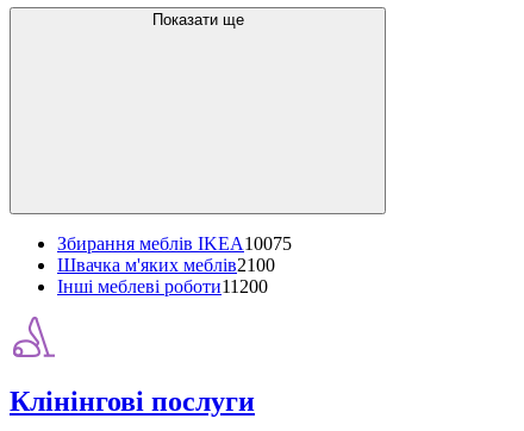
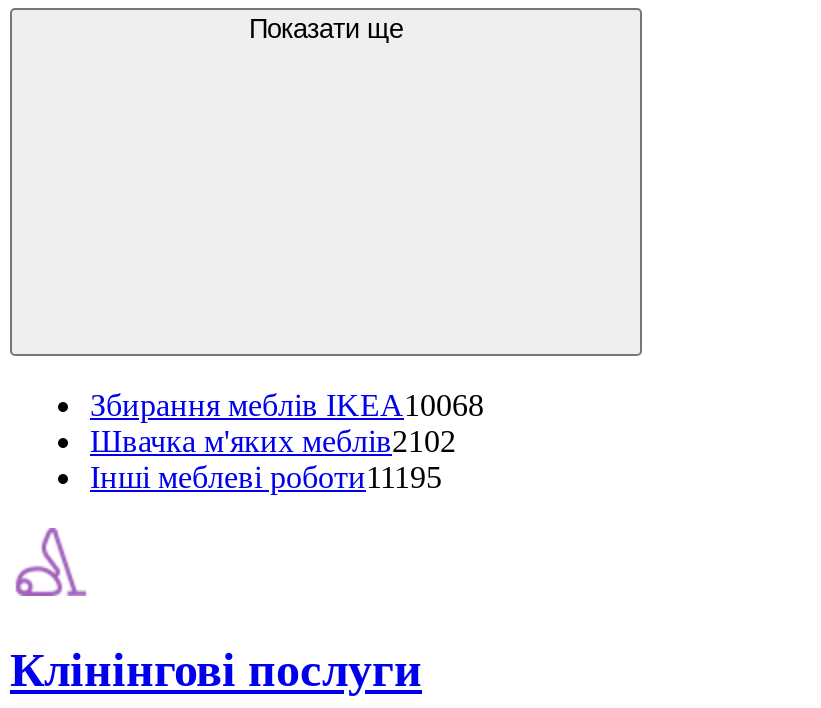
[57,233,292,253] Збирання меблів IKEA 10075 -> [90,388,484,422] Збирання меблів IKEA 10068
[57,255,275,275] Швачка м'яких меблів2100 -> [90,424,456,458] Швачка м'яких меблів2102
[57,276,268,296] Інші меблеві роботи11200 -> [90,460,442,494] Інші меблеві роботи11195

